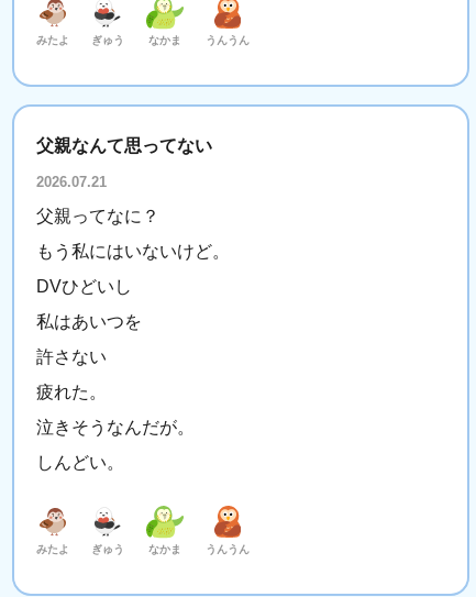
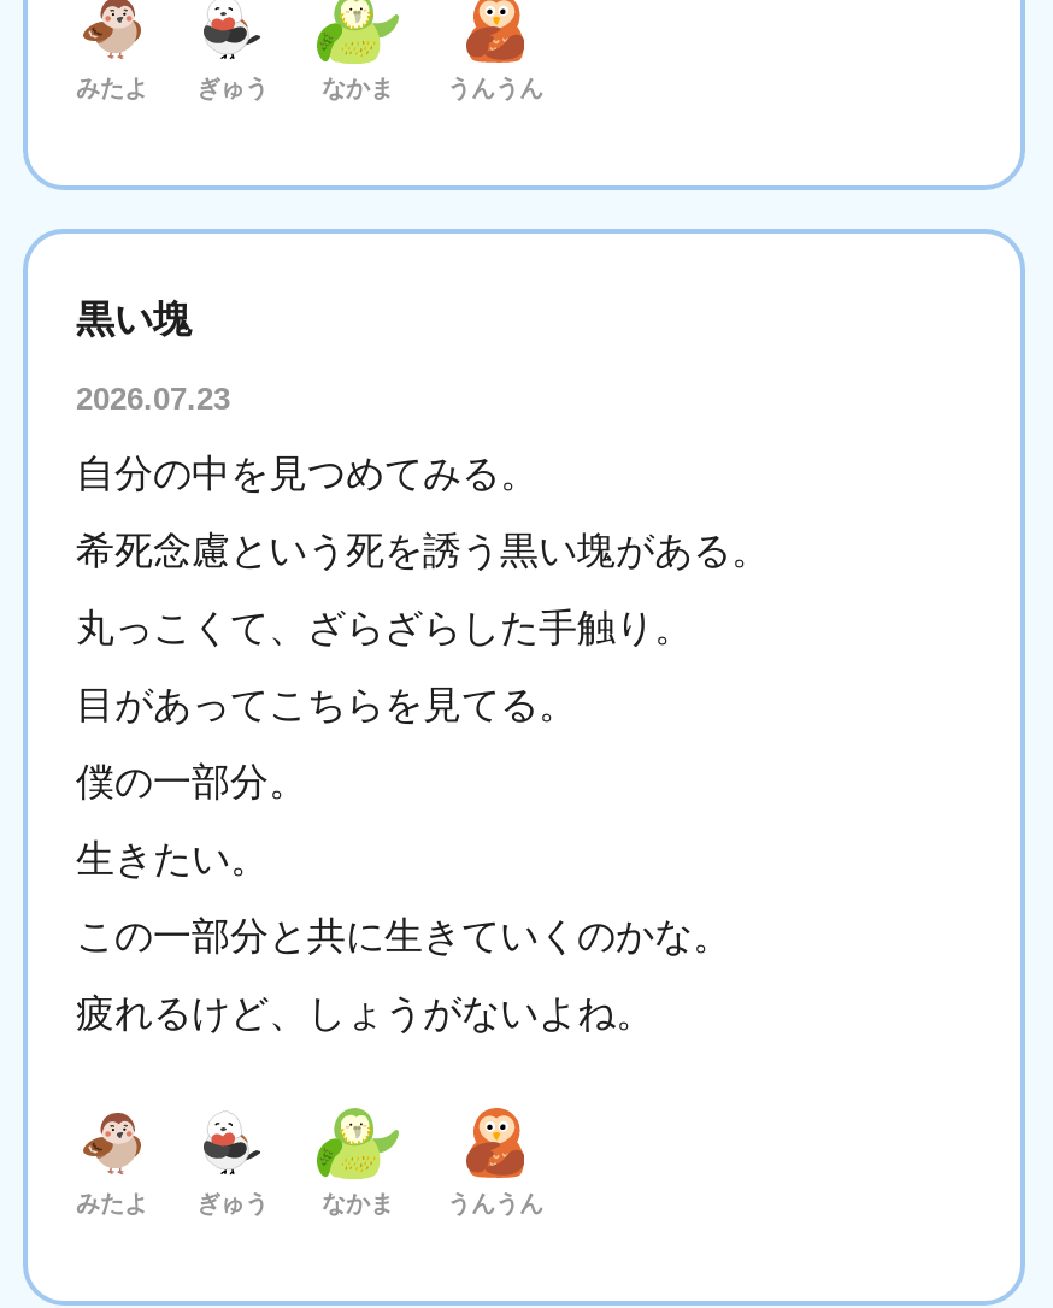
[36,137,212,155] 父親なんて思ってない -> [76,299,192,340] 黒い塊
[36,174,107,191] 2026.07.21 -> [76,381,230,417] 2026.07.23
[36,207,159,226] 父親ってなに？ -> [76,454,539,495] 自分の中を見つめてみる。
[36,242,230,261] もう私にはいないけど。 -> [76,531,770,572] 希死念慮という死を誘う黒い塊がある。
[36,277,132,296] DVひどいし -> [76,608,693,649] 丸っこくて、ざらざらした手触り。
[36,313,142,331] 私はあいつを -> [76,685,577,726] 目があってこちらを見てる。
[36,348,107,366] 許さない -> [76,762,307,803] 僕の一部分。
[36,383,107,402] 疲れた。 -> [76,839,269,880] 生きたい。
[36,418,195,437] 泣きそうなんだが。 -> [76,916,731,957] この一部分と共に生きていくのかな。
[36,453,124,472] しんどい。 -> [76,993,654,1034] 疲れるけど、しょうがないよね。

